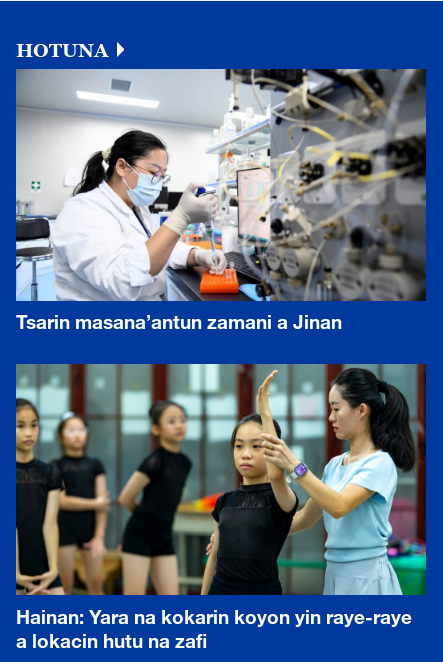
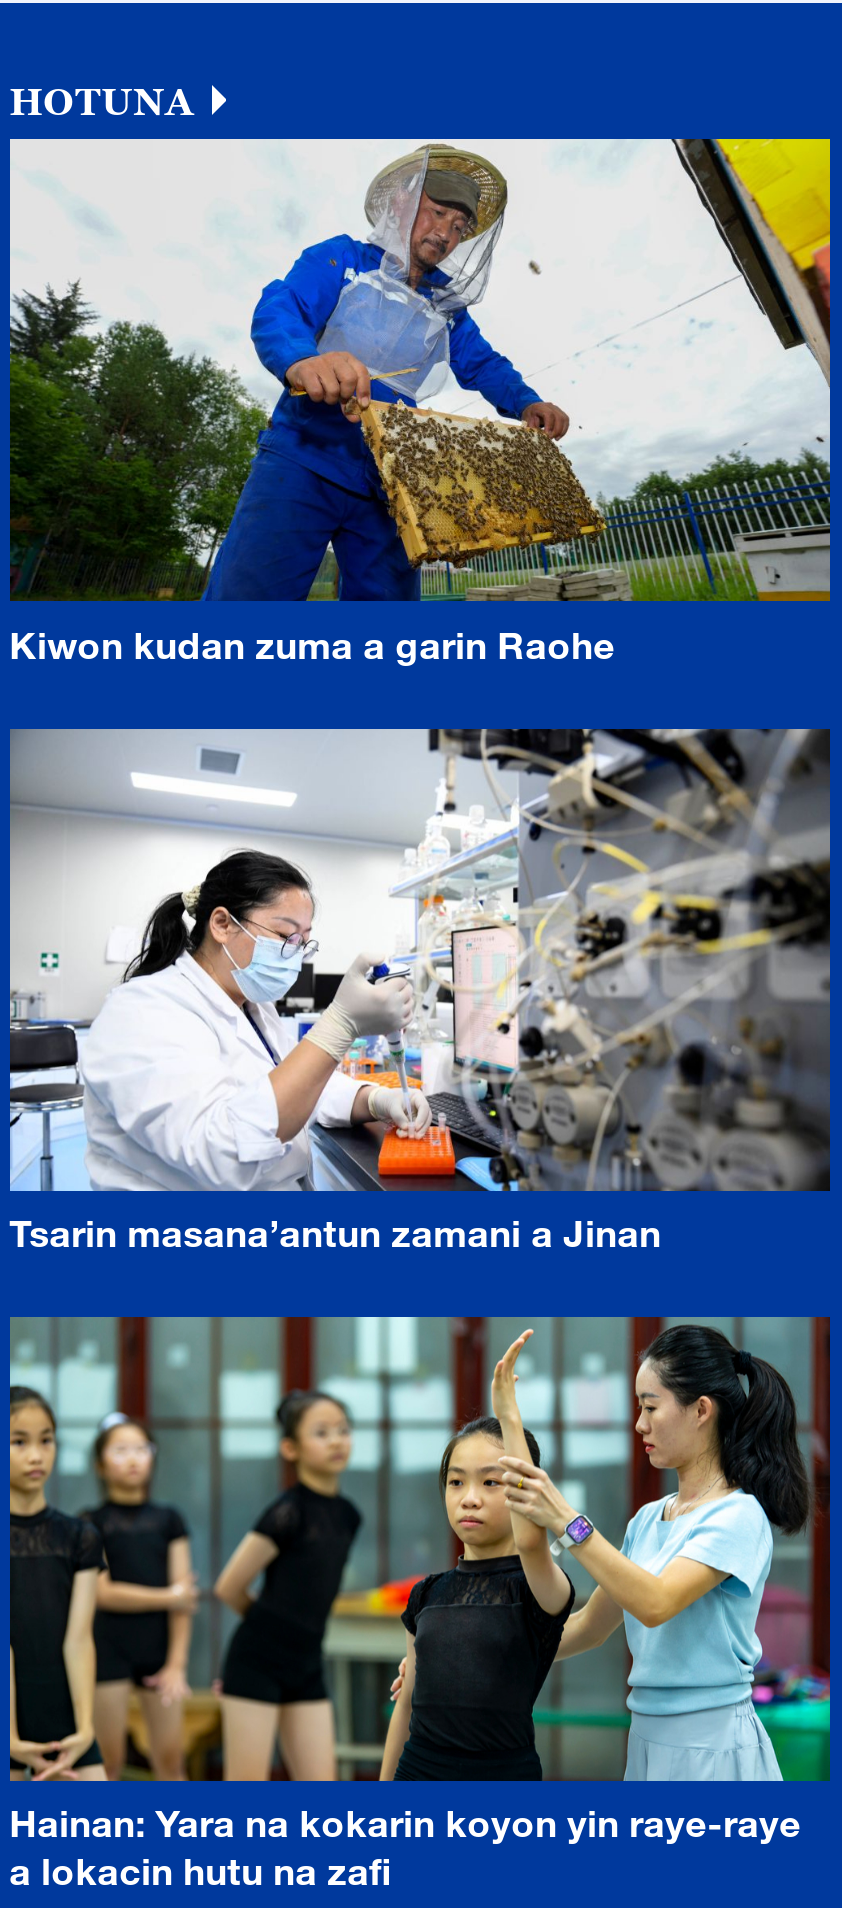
none -> [8,136,832,666] [image] | Kiwon kudan zuma a garin Raohe

